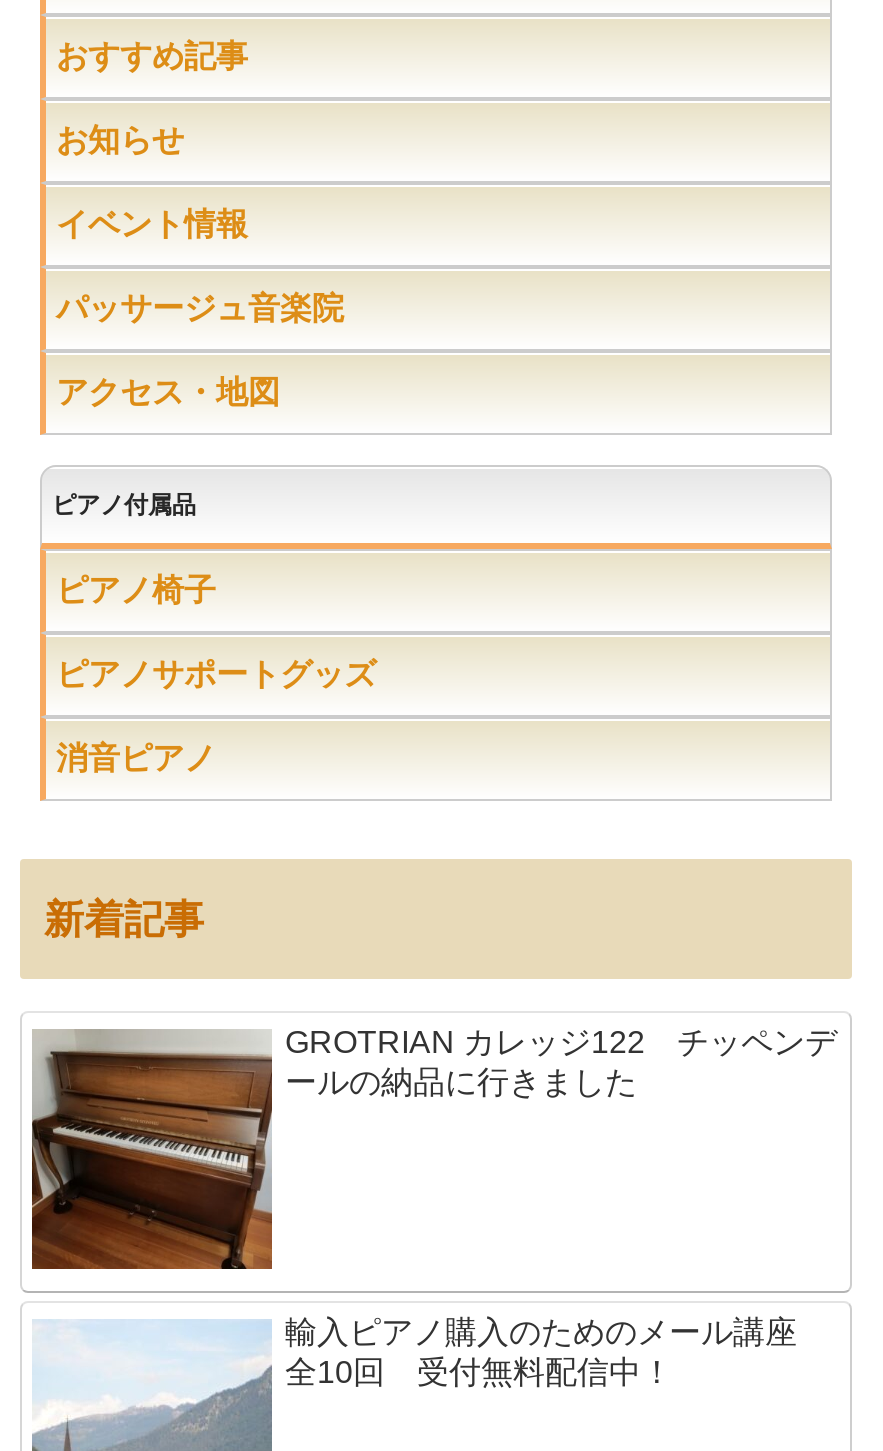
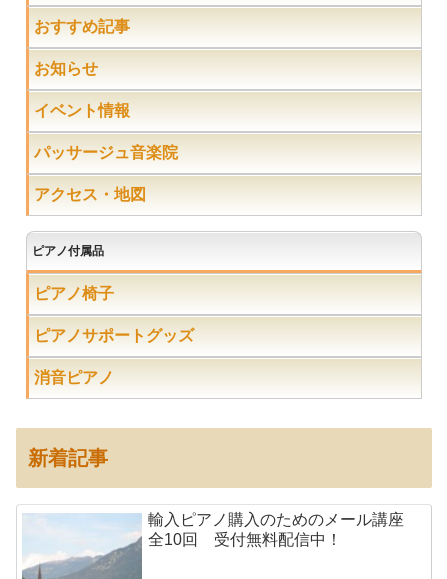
[30,1024,837,1272] [image] | GROTRIAN カレッジ122 チッペンデ | ールの納品に行きました -> none

